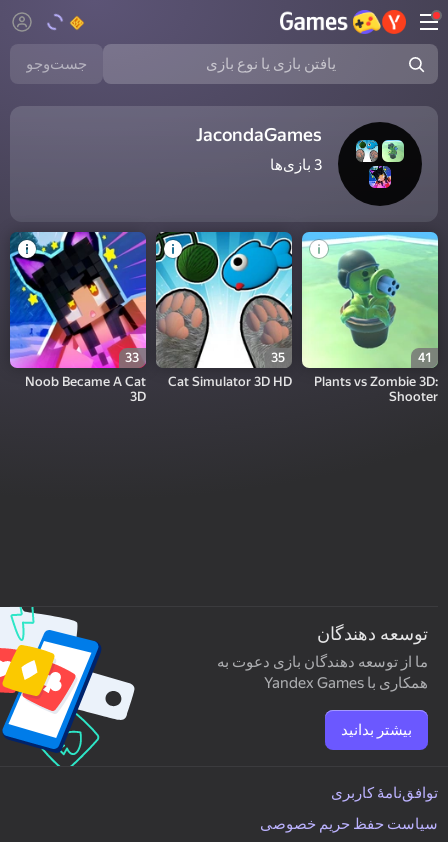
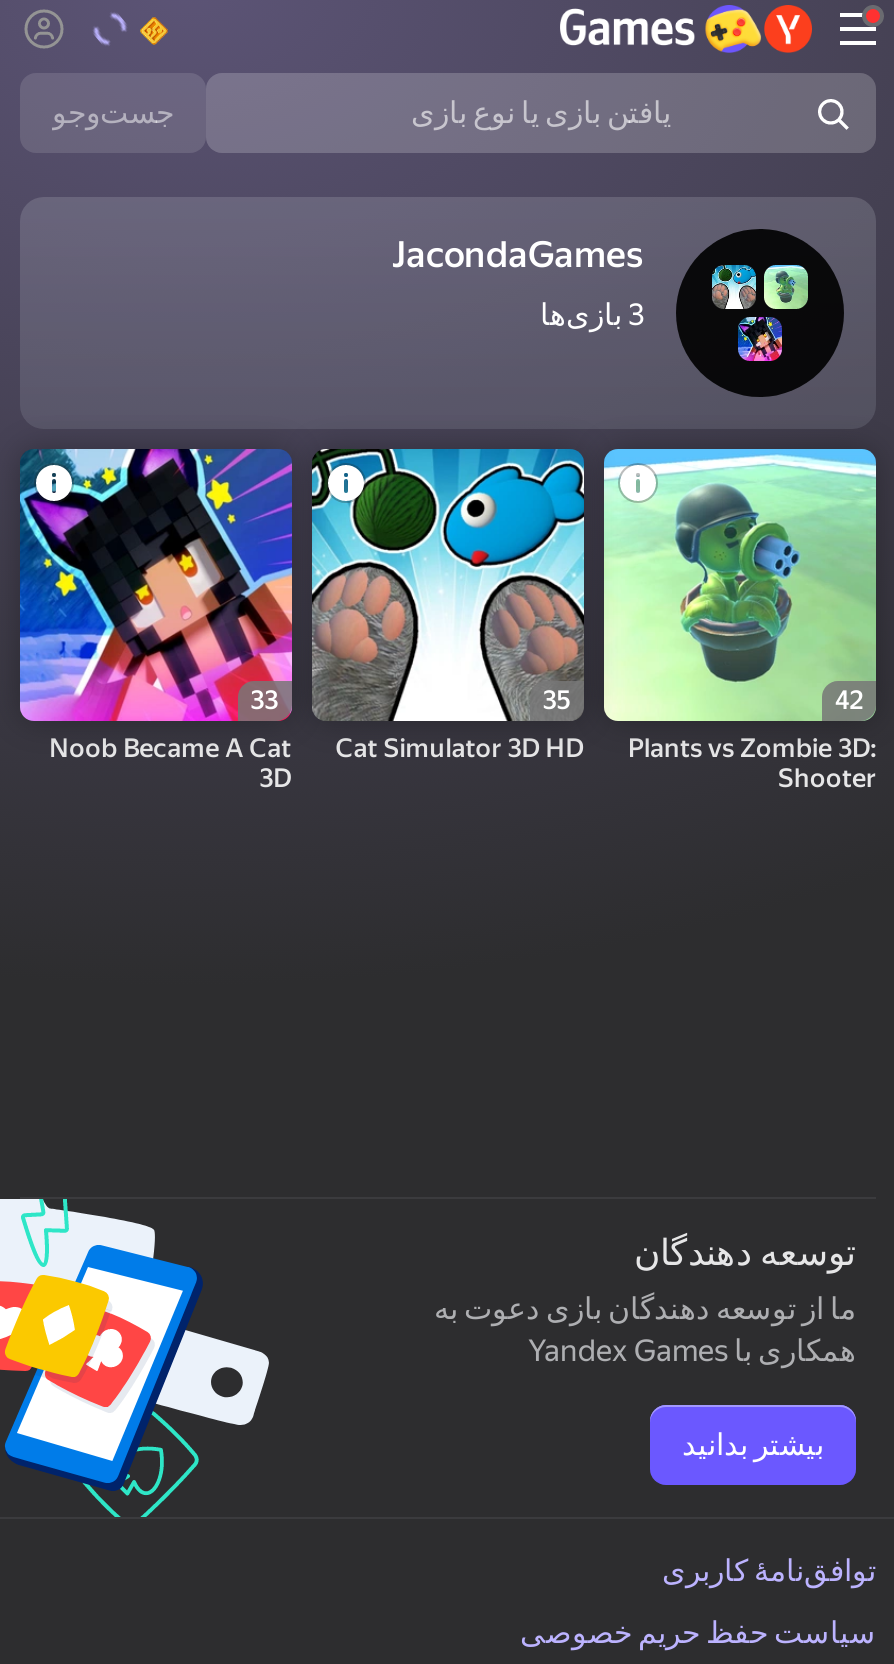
[417,350,431,365] 41 -> [835,685,863,715] 42

